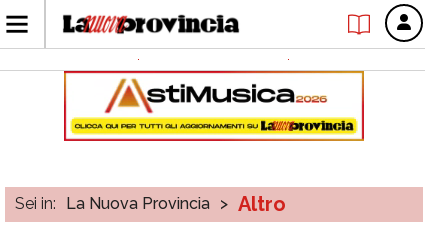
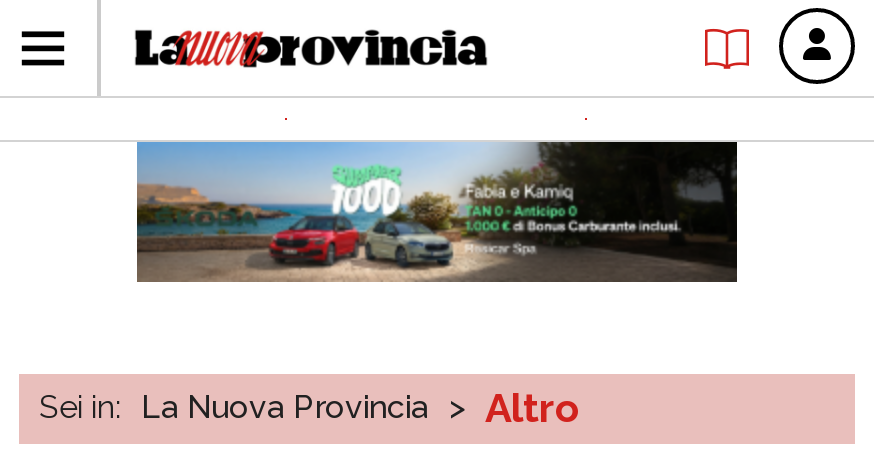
[63,70,365,142] [image] -> [135,140,739,284] [image]

